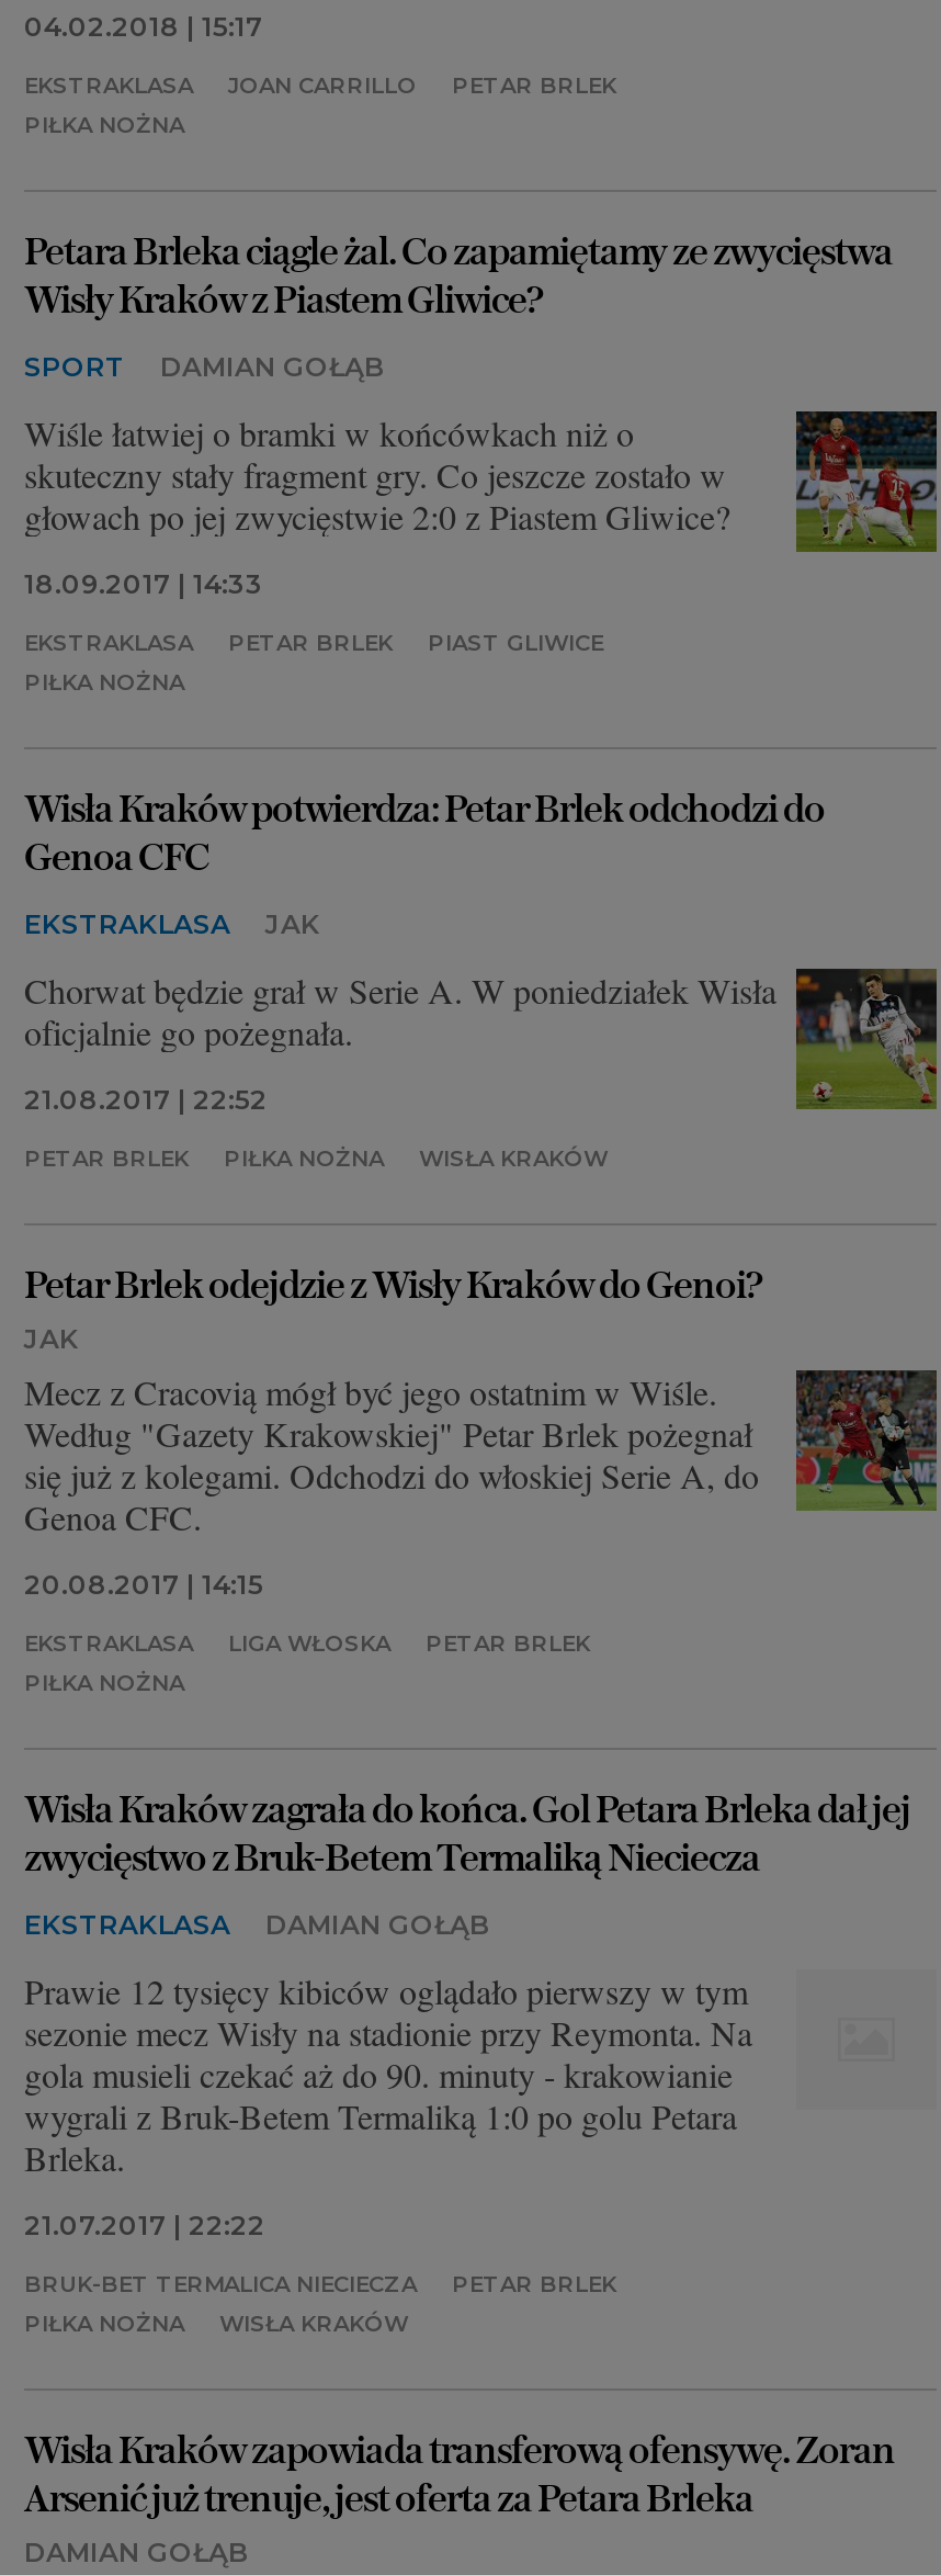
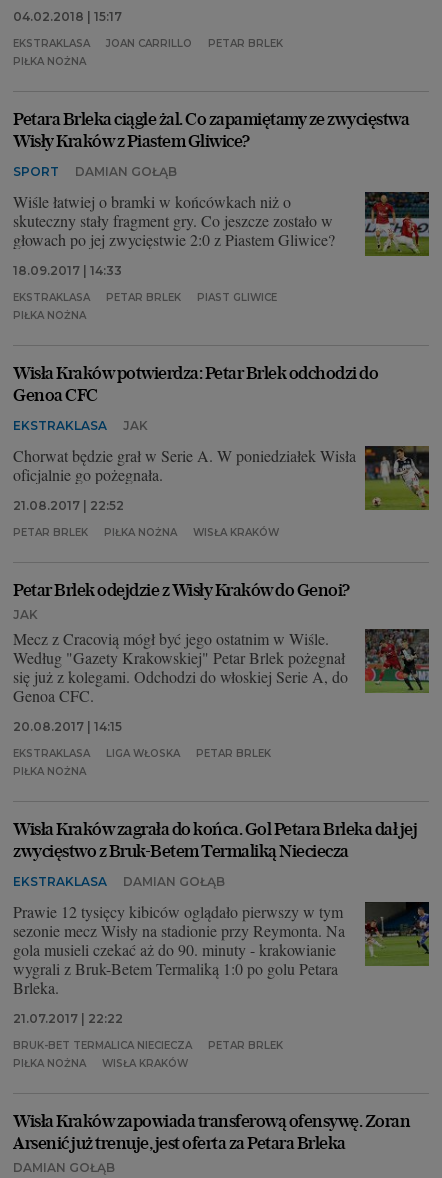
none -> [364,901,430,967] [image]

